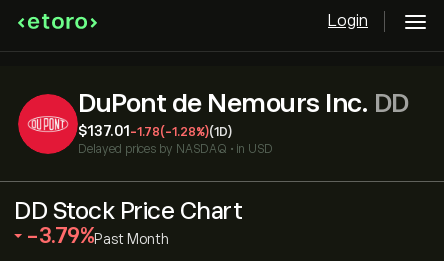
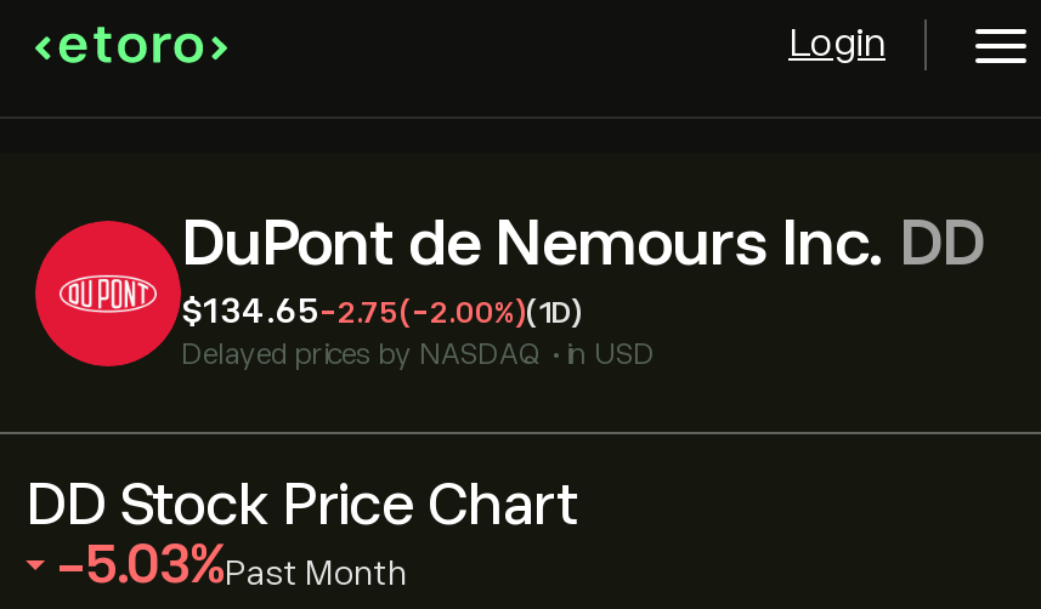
[78,123,232,139] $137.01-1.78(-1.28%)(1D) -> [181,291,582,330] $134.65-2.75(-2.00%)(1D)
[26,223,169,248] -3.79 Past Month -> [55,534,407,594] -5.03 Past Month

